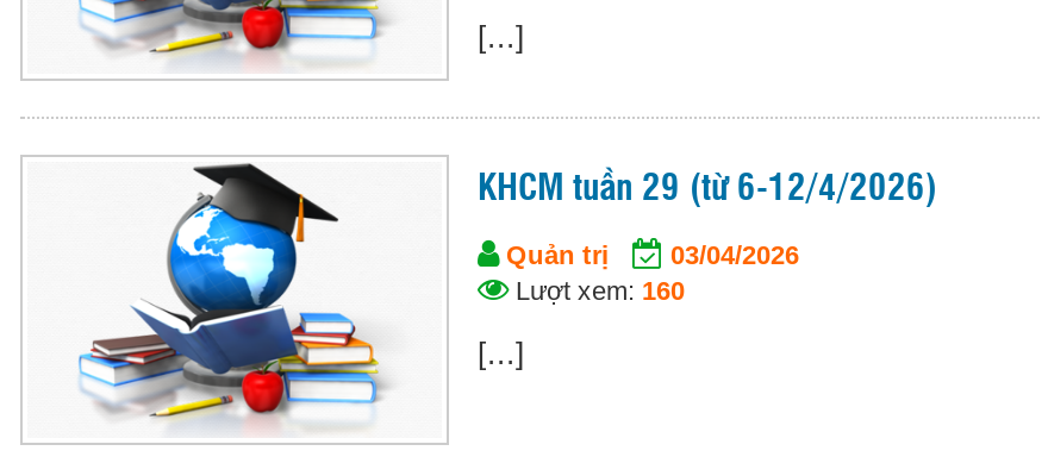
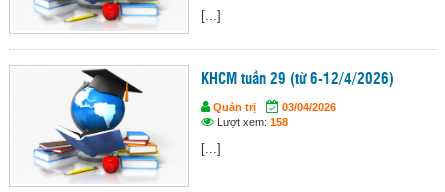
[509,276,685,304] Lượt xem: 160 -> [214,116,288,128] Lượt xem: 158

